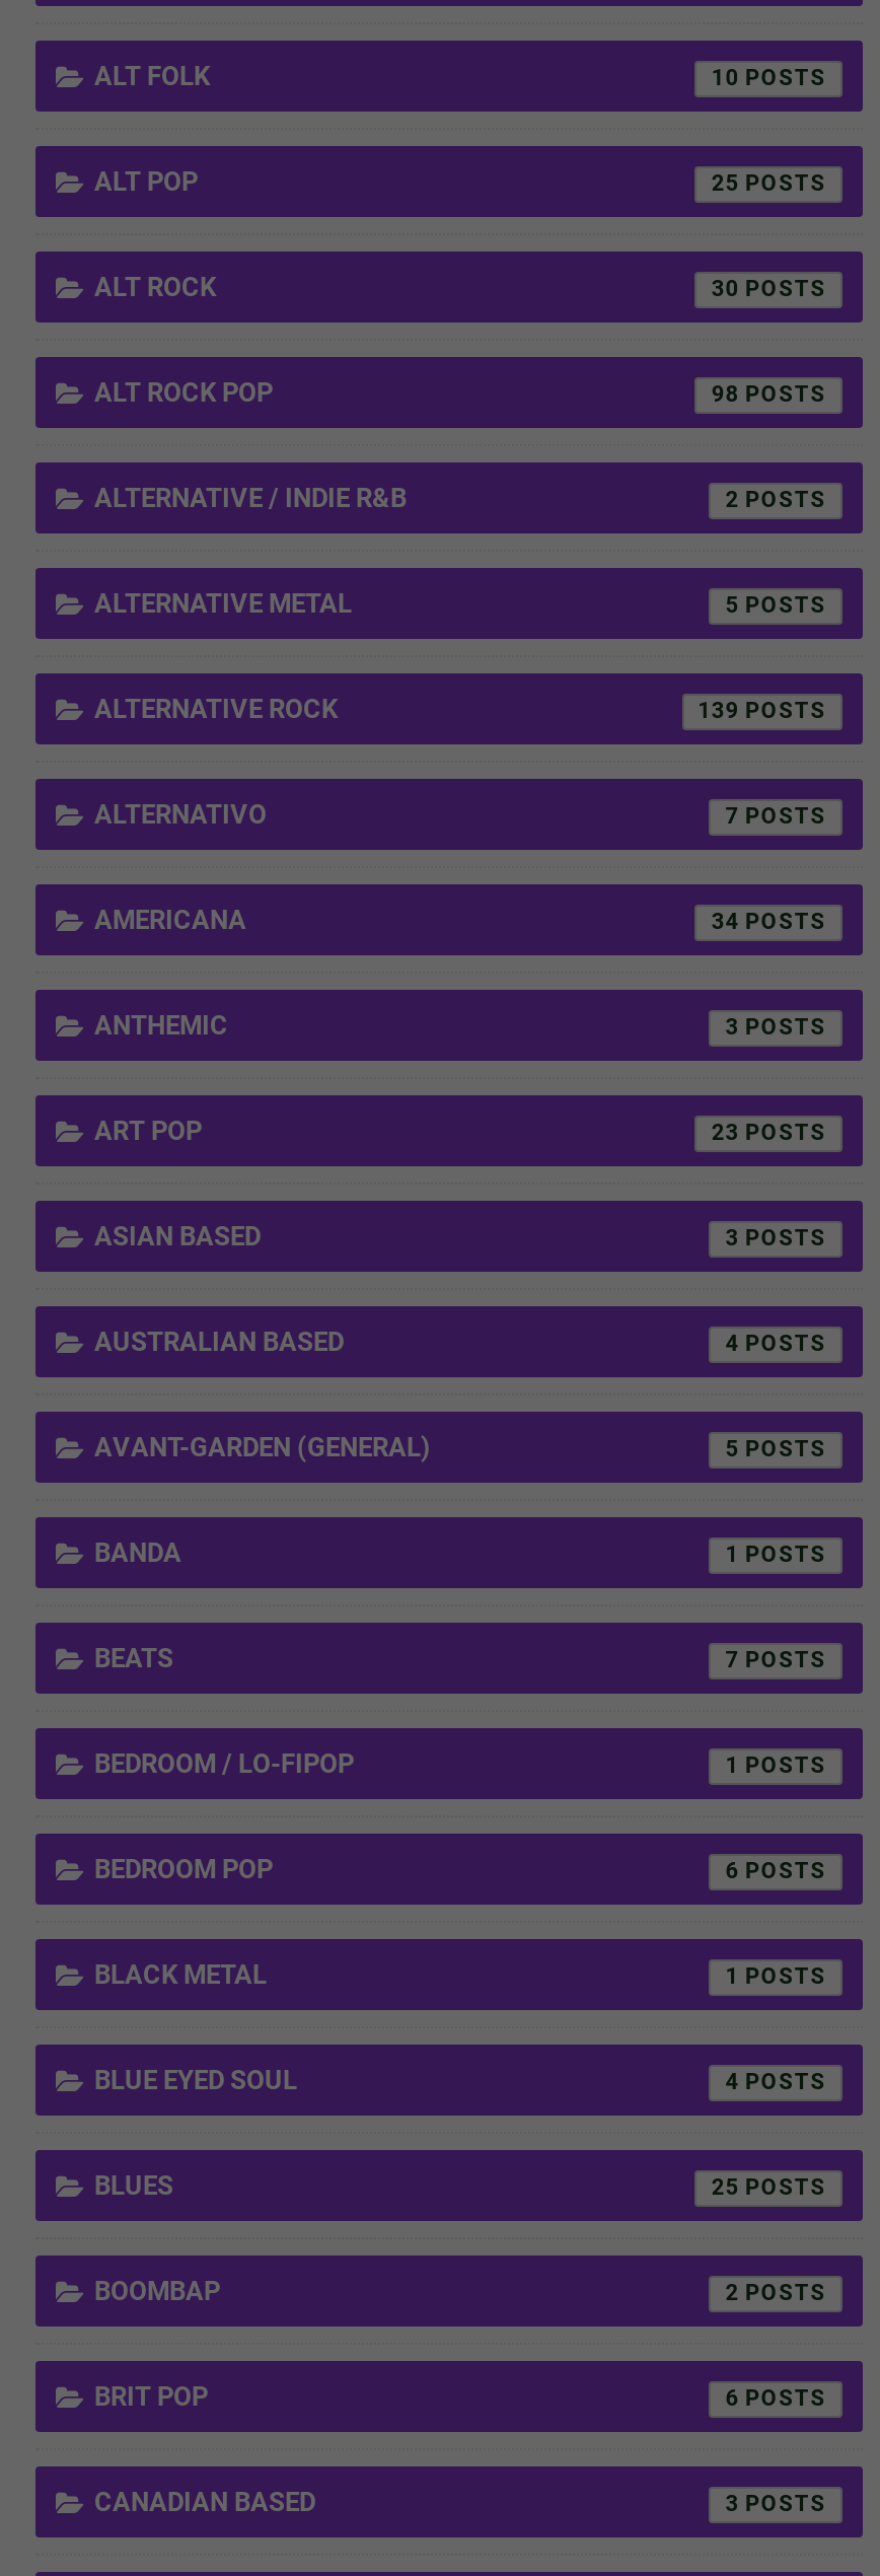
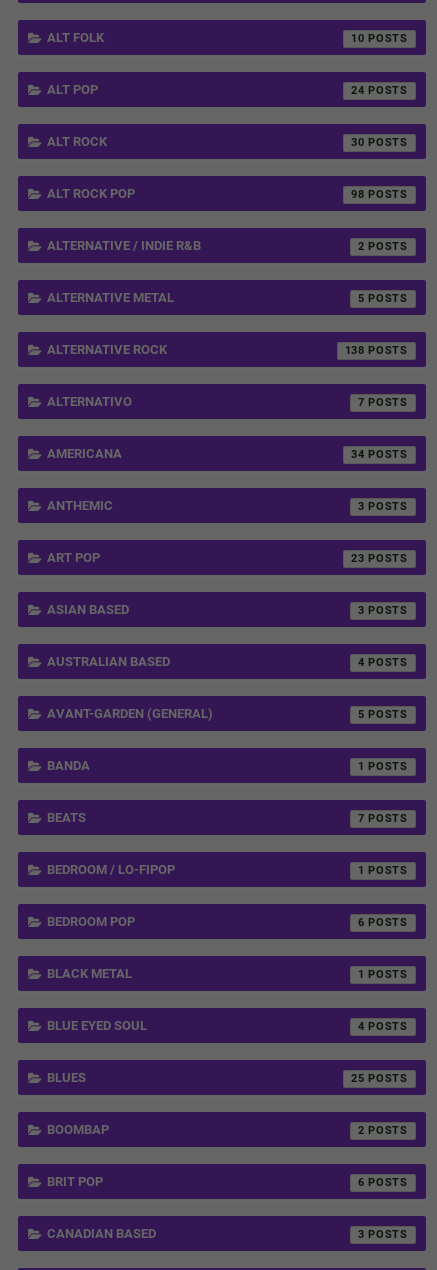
[712,170,739,197] 25 -> [351,84,365,97] 24
[698,698,739,724] 139 -> [345,344,365,357] 138

